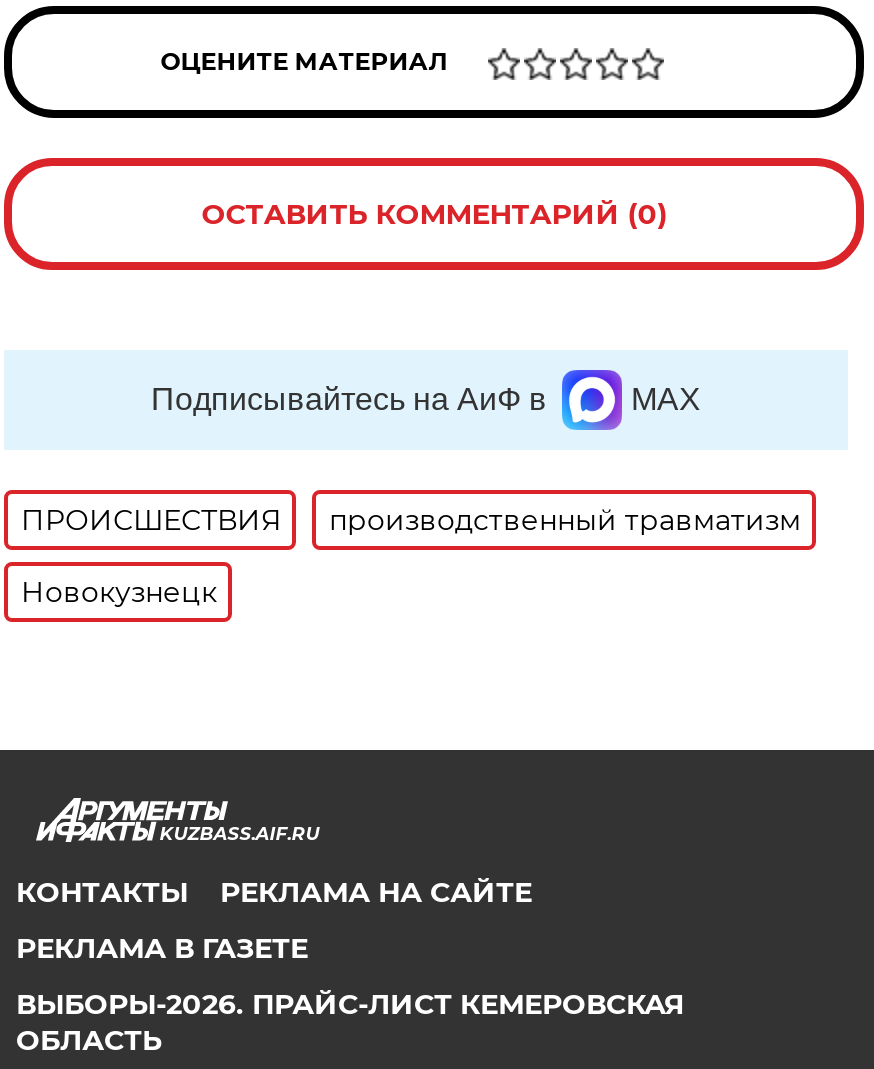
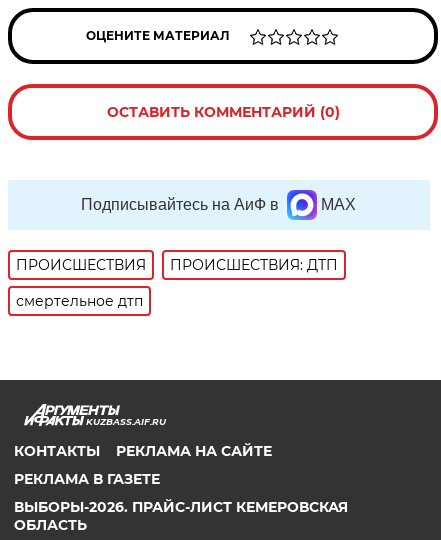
[329,502,801,538] производственный травматизм -> [170,256,338,274] ПРОИСШЕСТВИЯ: ДТП
[21,574,217,610] Новокузнецк -> [16,292,143,310] смертельное дтп

